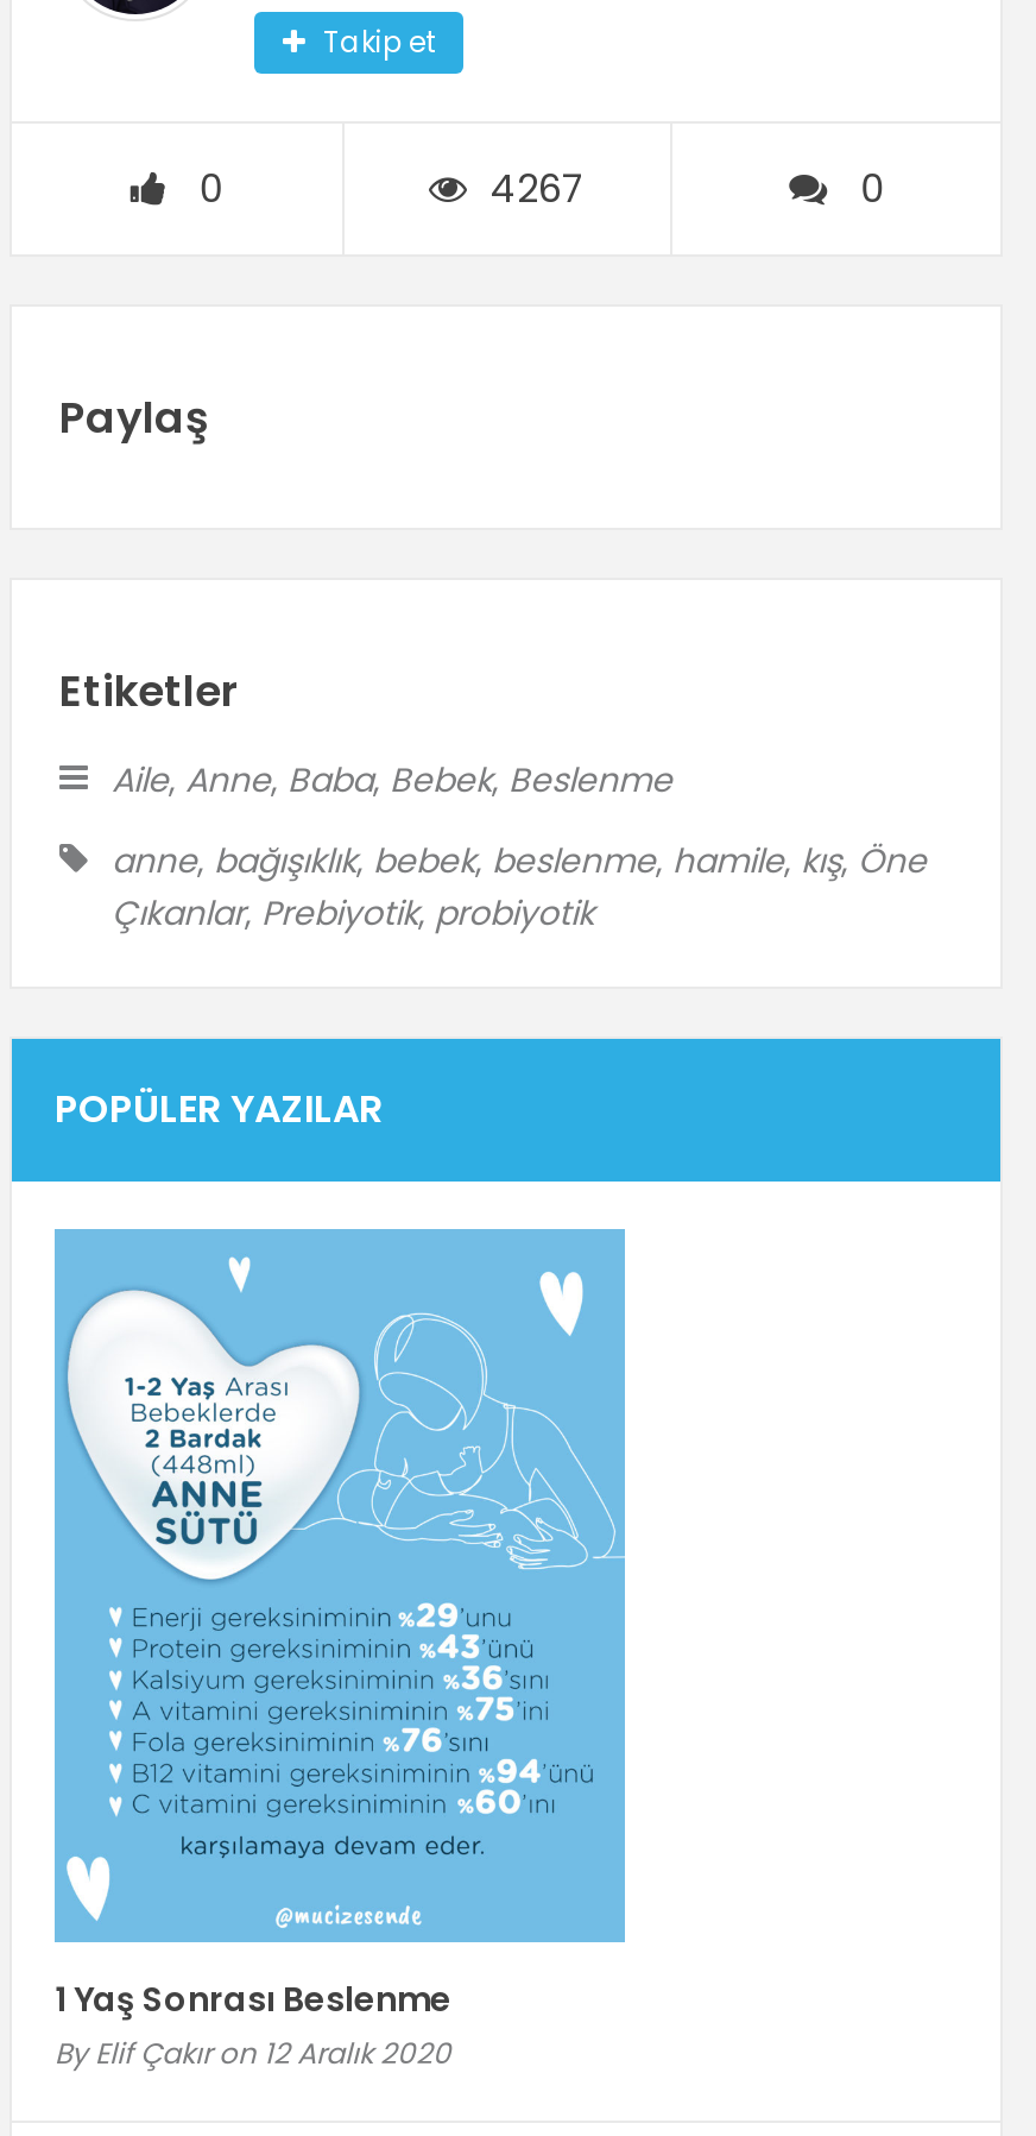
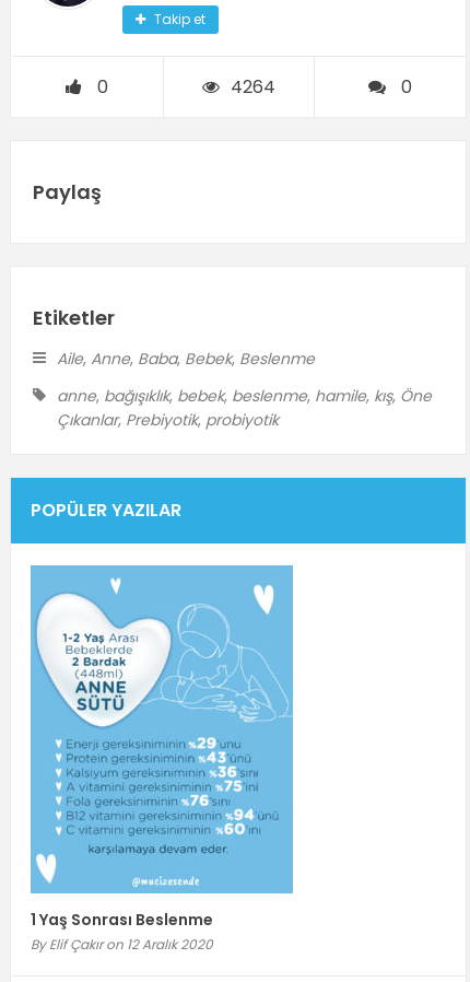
[491,162,586,217] 4267 -> [231,75,275,100] 4264

